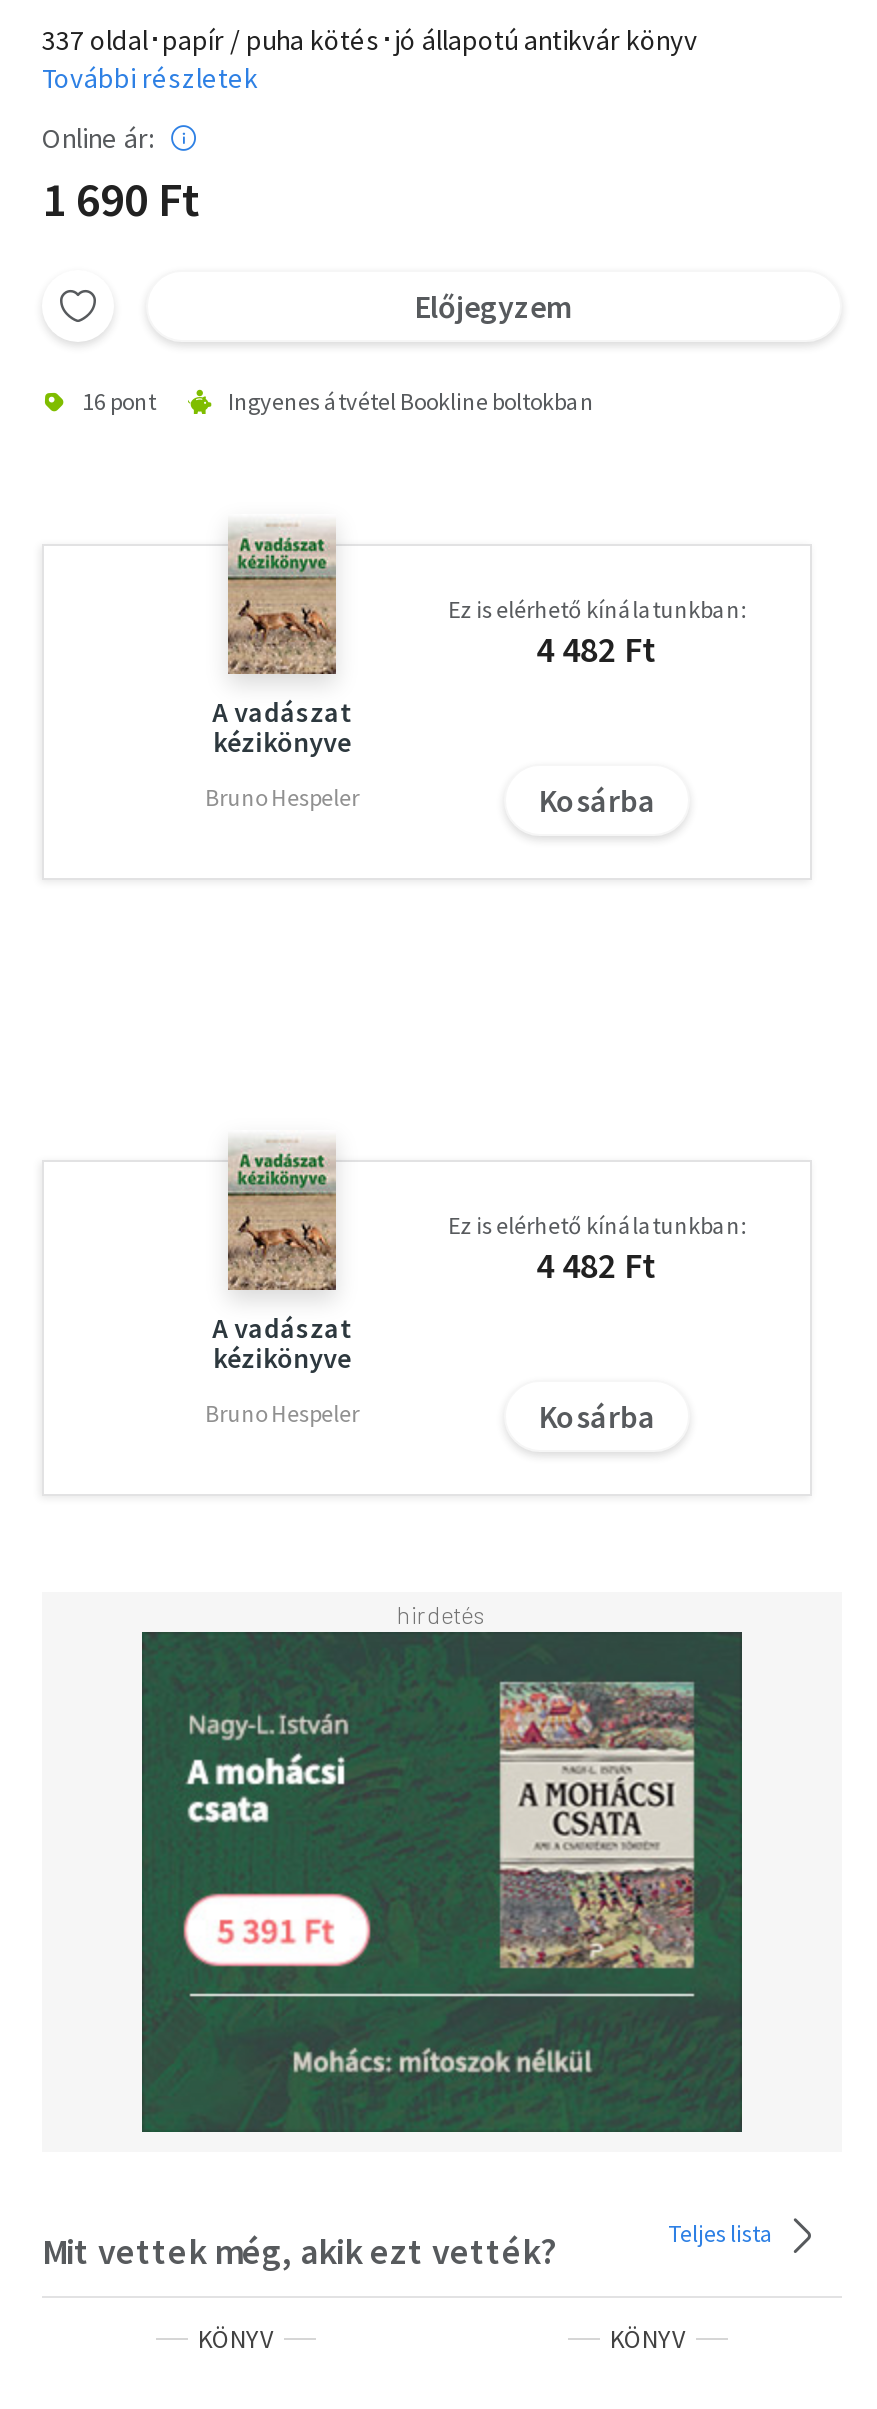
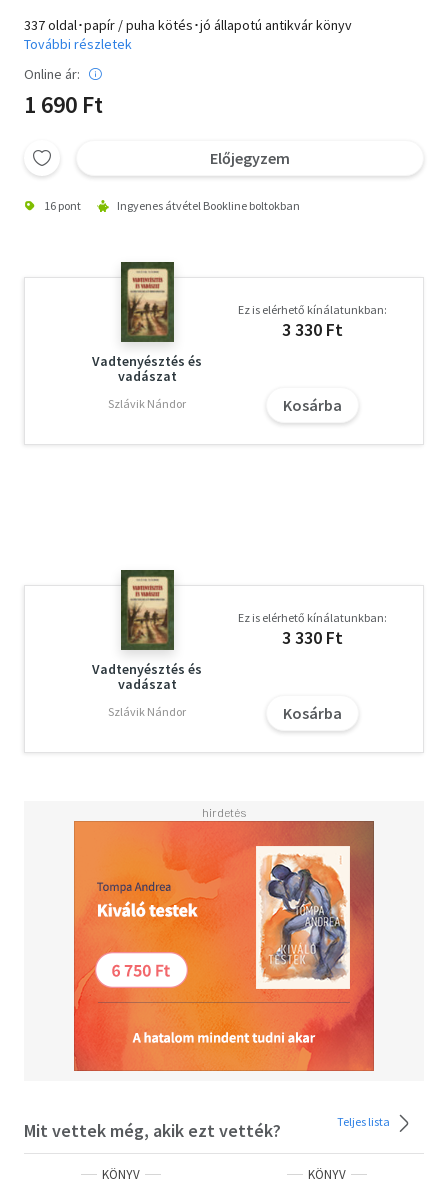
[212,514,352,759] [image] | A vadászat | kézikönyve -> [92,261,202,385] [image] | Vadtenyésztés és | vadászat
[536,625,658,671] 4 482 Ft -> [282,318,343,341] 3 330 Ft
[205,781,359,811] Bruno Hespeler -> [108,396,186,411] Szlávik Nándor
[212,1130,352,1375] [image] | A vadászat | kézikönyve -> [92,569,202,693] [image] | Vadtenyésztés és | vadászat
[536,1241,658,1287] 4 482 Ft -> [282,626,343,649] 3 330 Ft
[205,1397,359,1427] Bruno Hespeler -> [108,704,186,719] Szlávik Nándor
[140,1630,744,2134] [image] -> [73,820,375,1072] [image]

